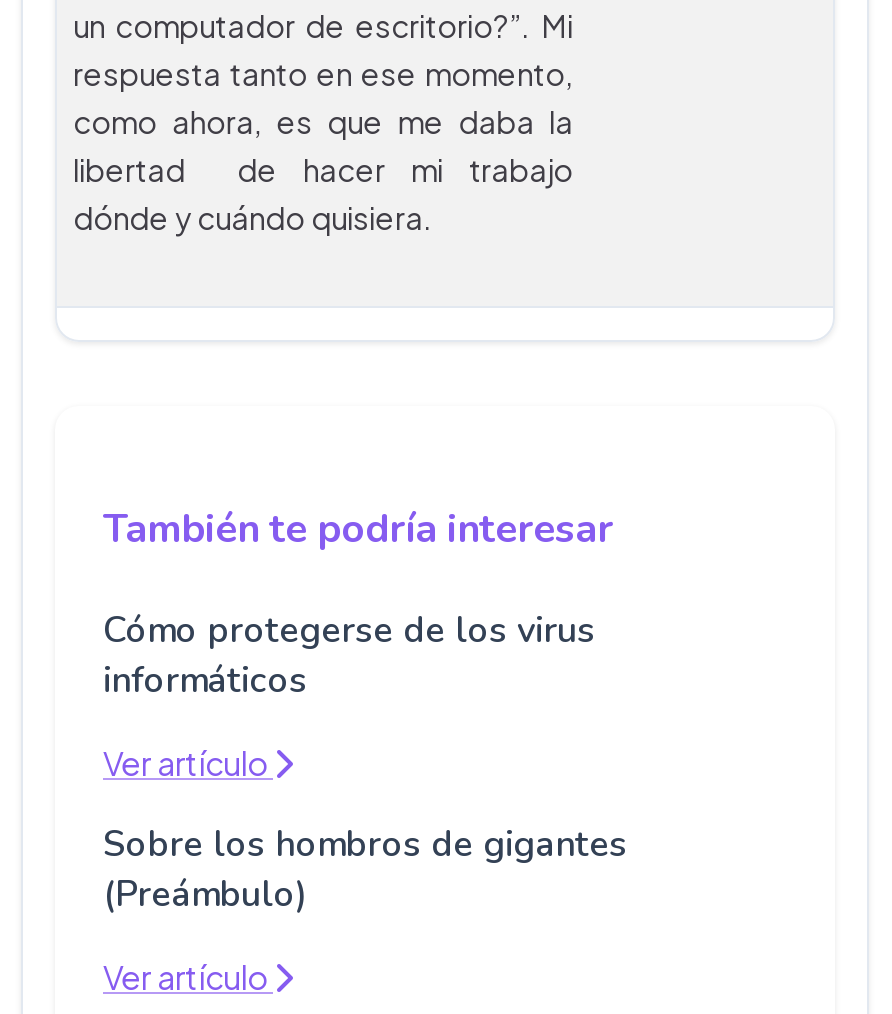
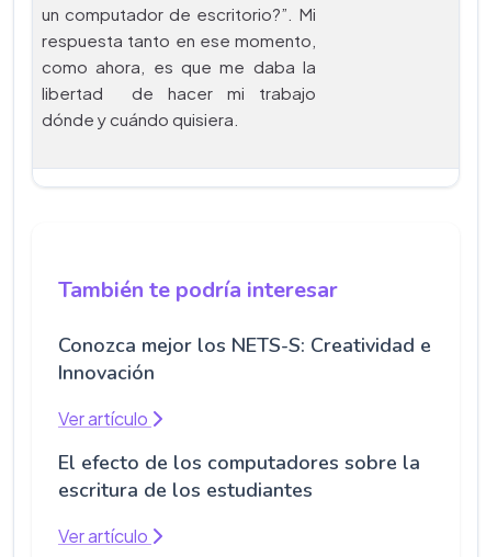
[103,606,595,704] Cómo protegerse de los virus | informáticos -> [58,332,431,386] Conozca mejor los NETS-S: Creatividad e | Innovación
[103,820,627,918] Sobre los hombros de gigantes | (Preámbulo) -> [58,450,420,503] El efecto de los computadores sobre la | escritura de los estudiantes

